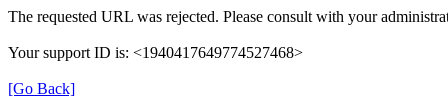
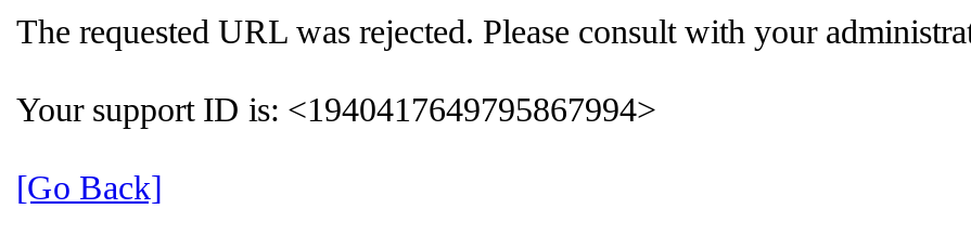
[8,44,303,61] Your support ID is: <1940417649774527468> -> [16,91,656,128] Your support ID is: <1940417649795867994>

